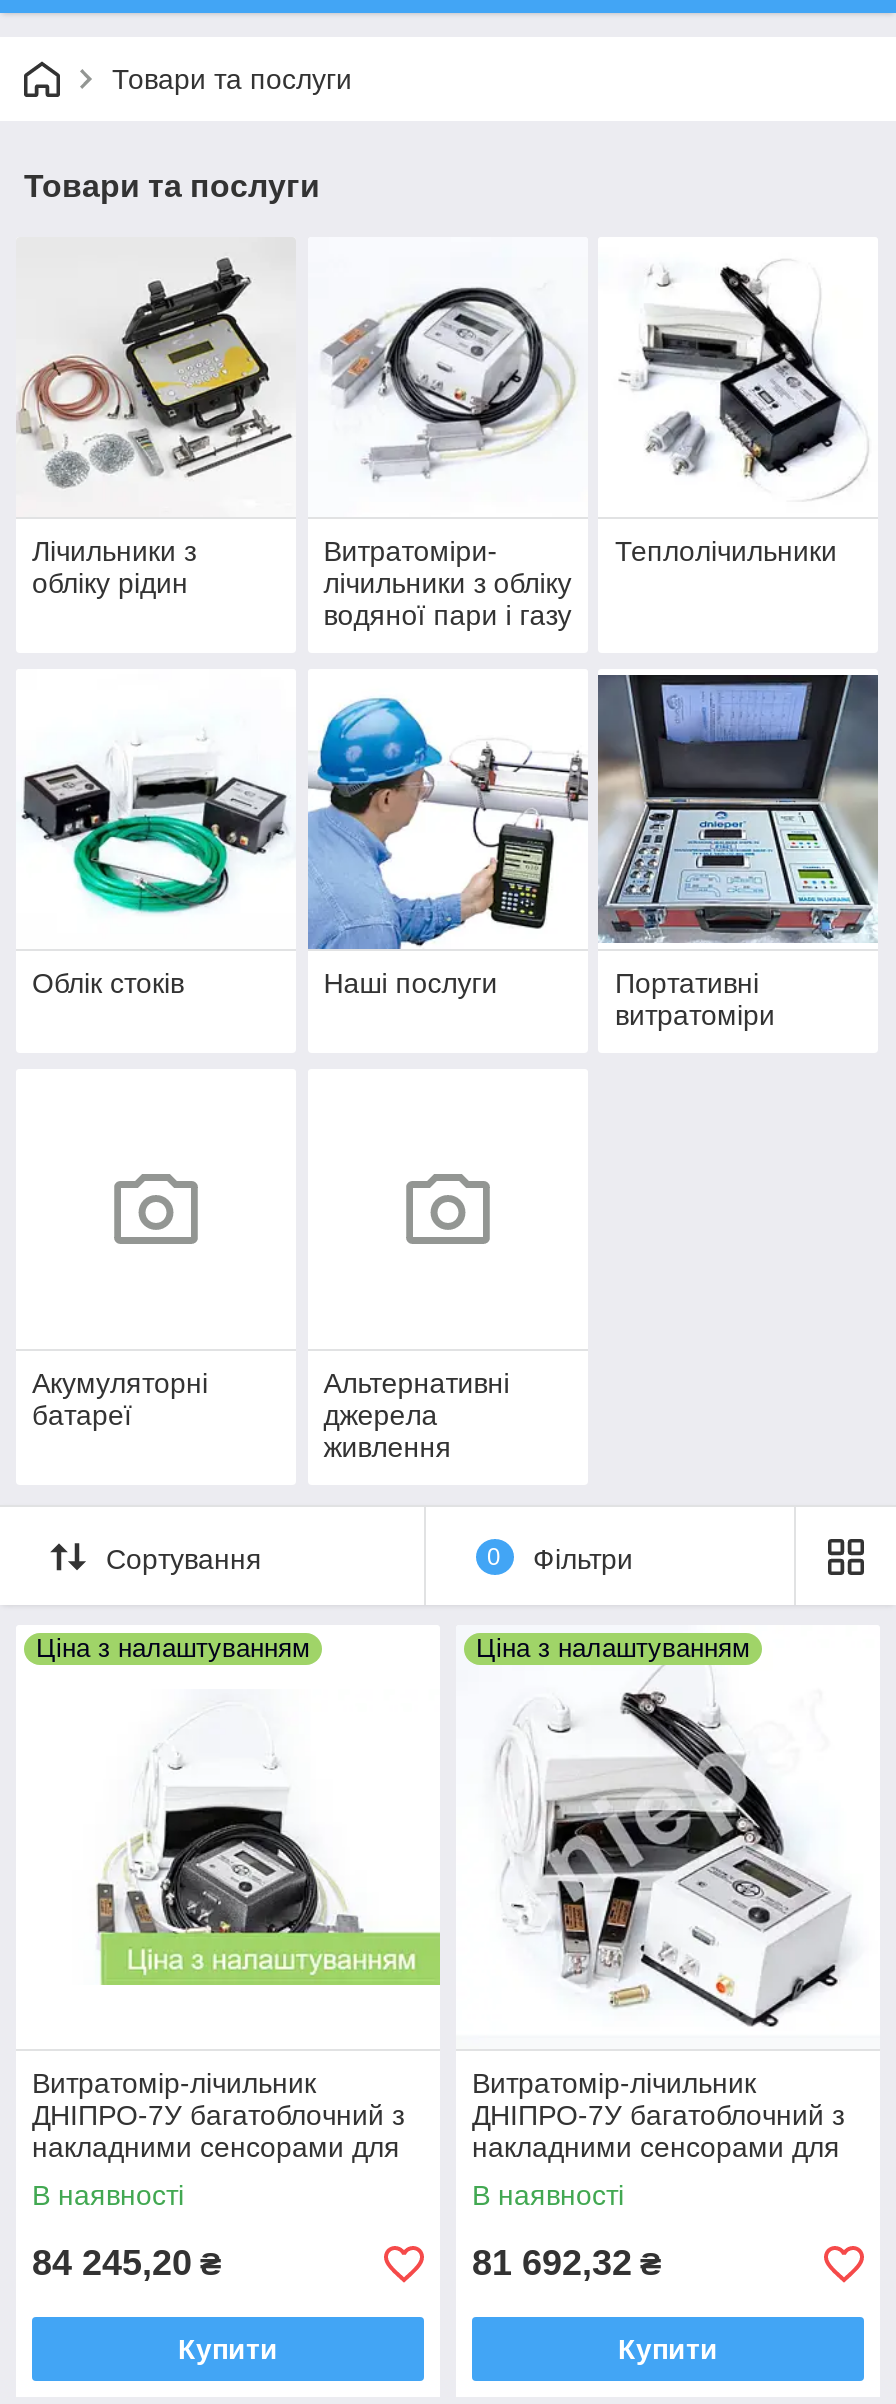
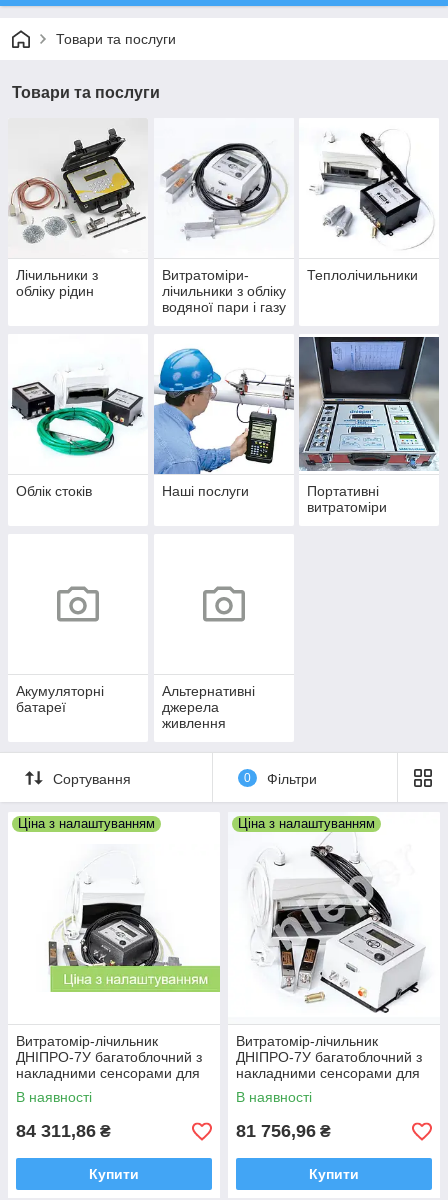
[32,2243,222,2283] 84 245,20 ₴ -> [16,1121,111,1141] 84 311,86 ₴
[472,2243,662,2283] 81 692,32 ₴ -> [236,1121,331,1141] 81 756,96 ₴

